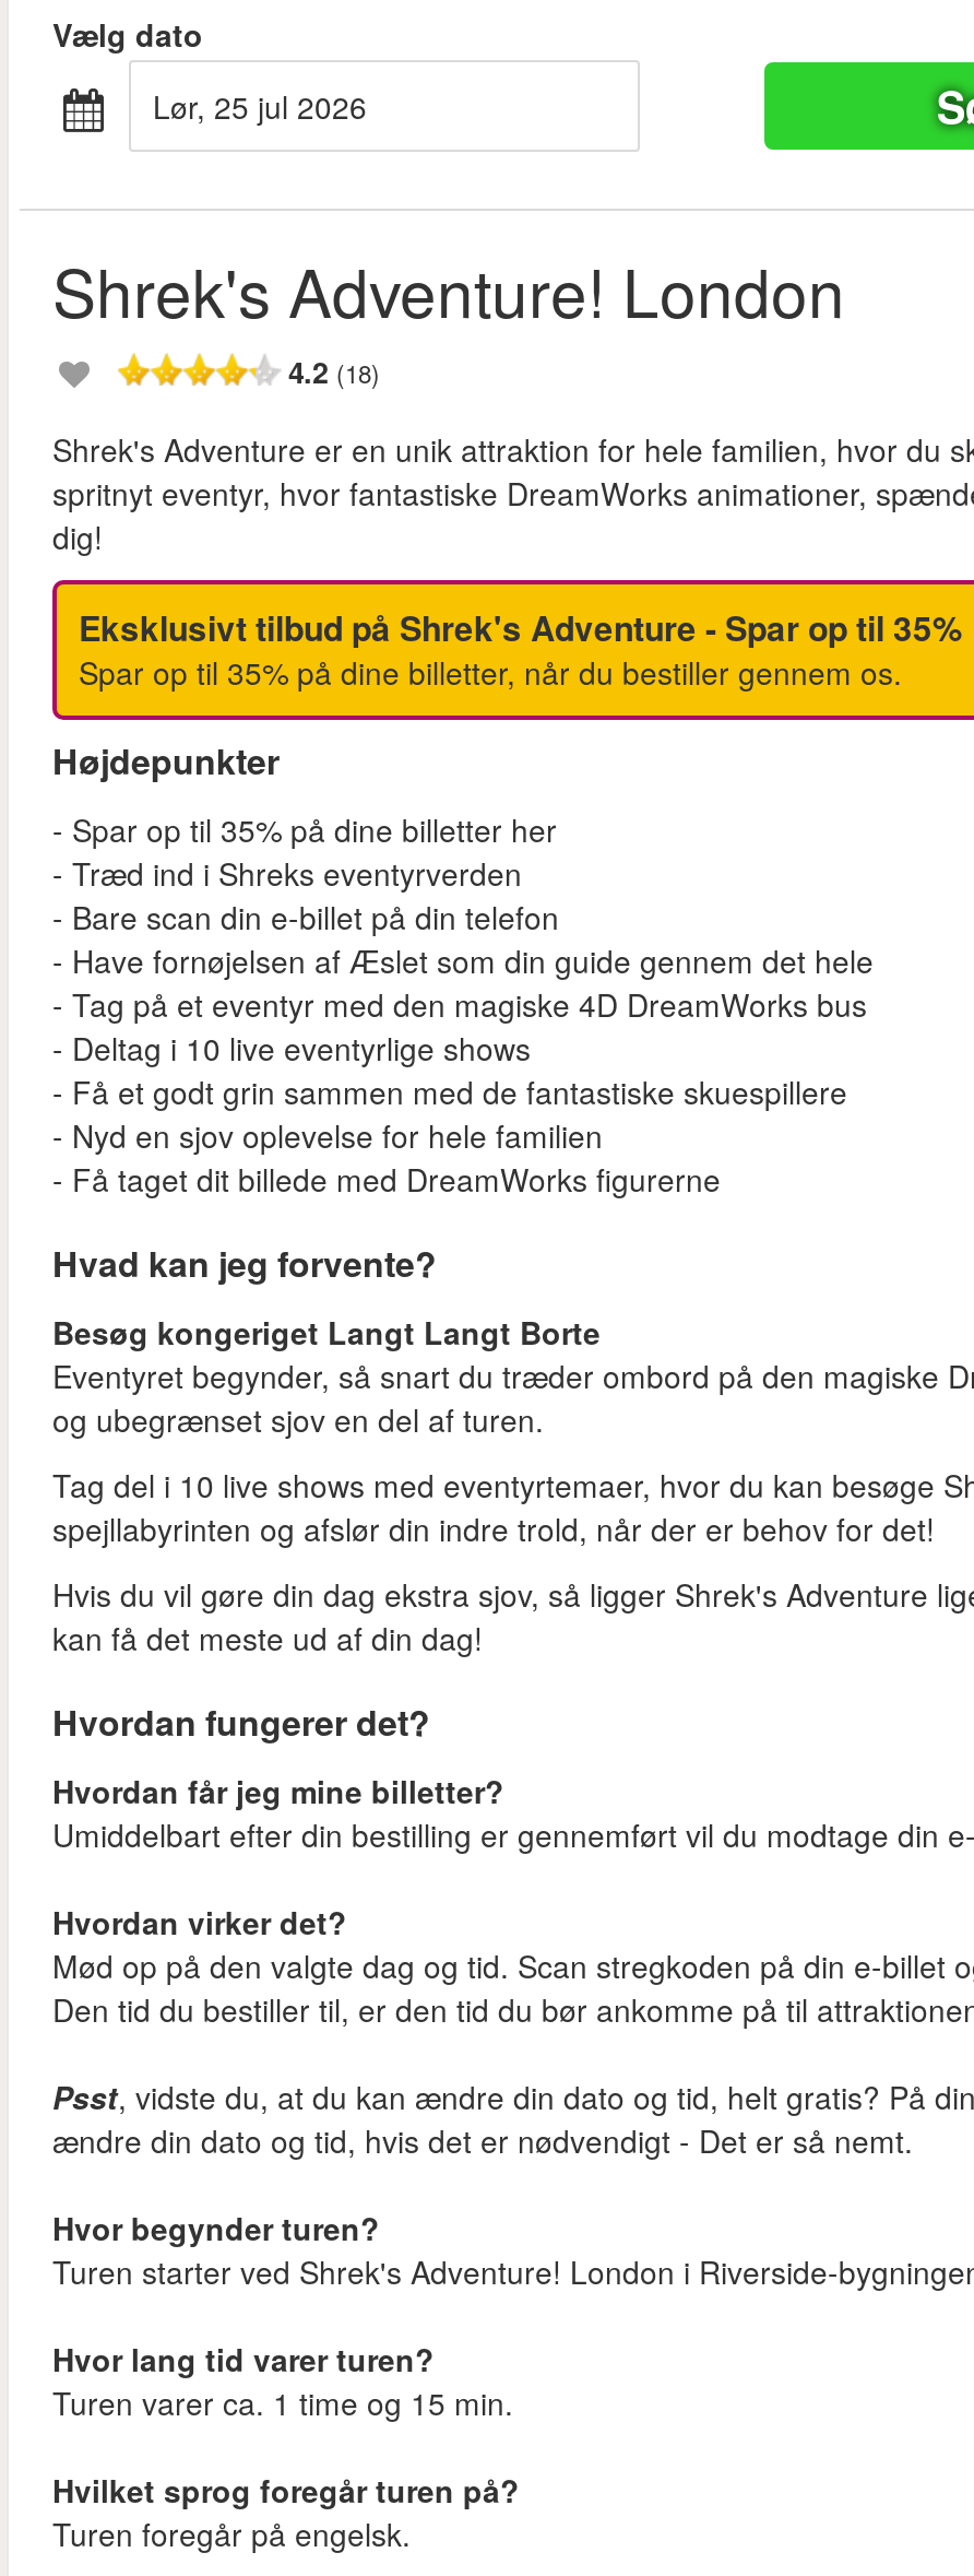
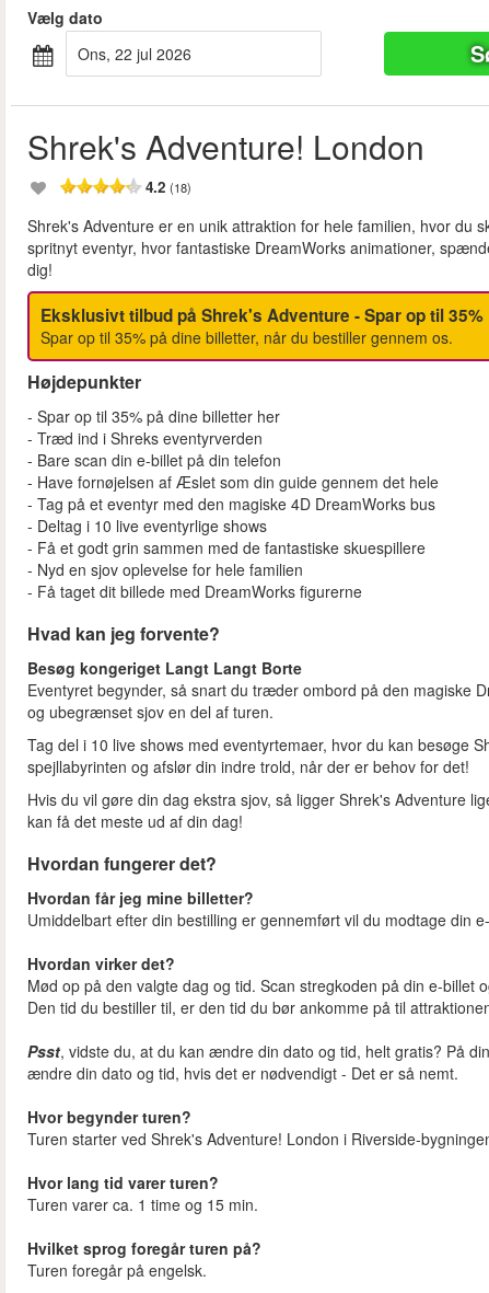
[170,85,367,128] lør, 25 jul 2026 -> [90,43,191,65] ons, 22 jul 2026

